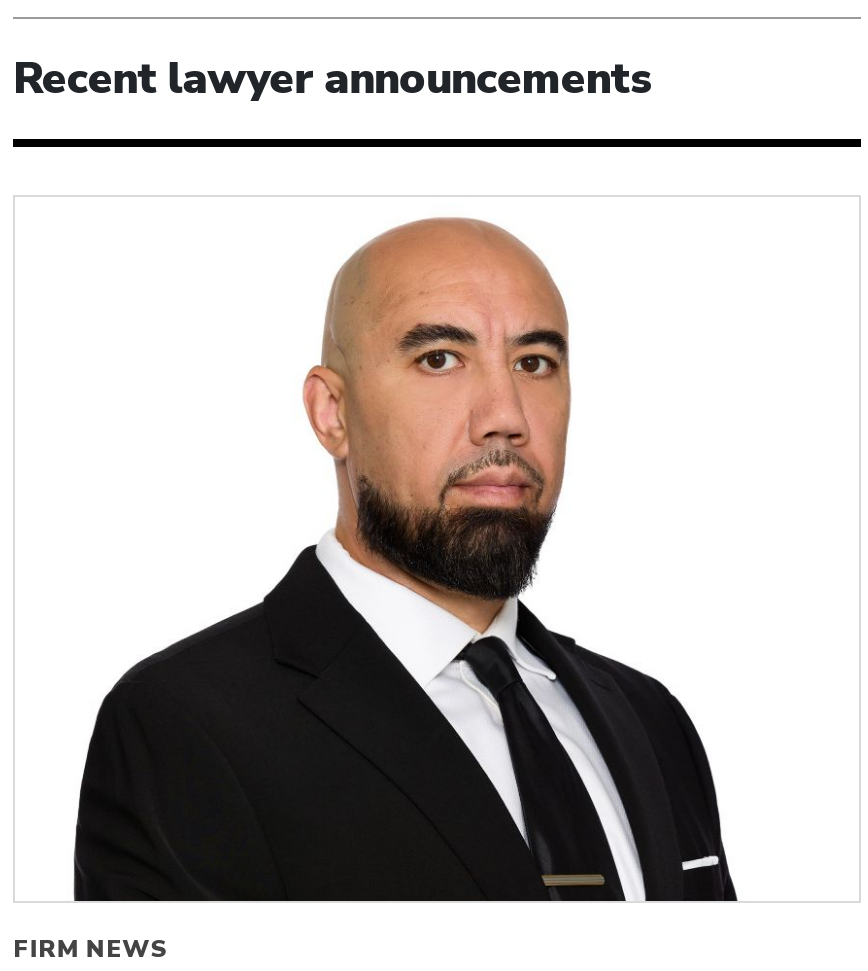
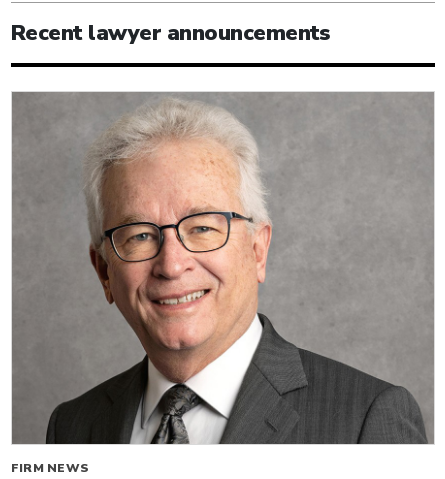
[15,197,859,903] [image] -> [11,91,435,445] [image]

